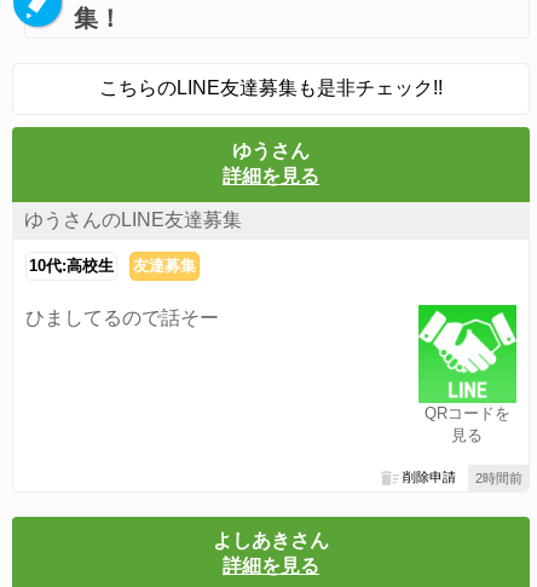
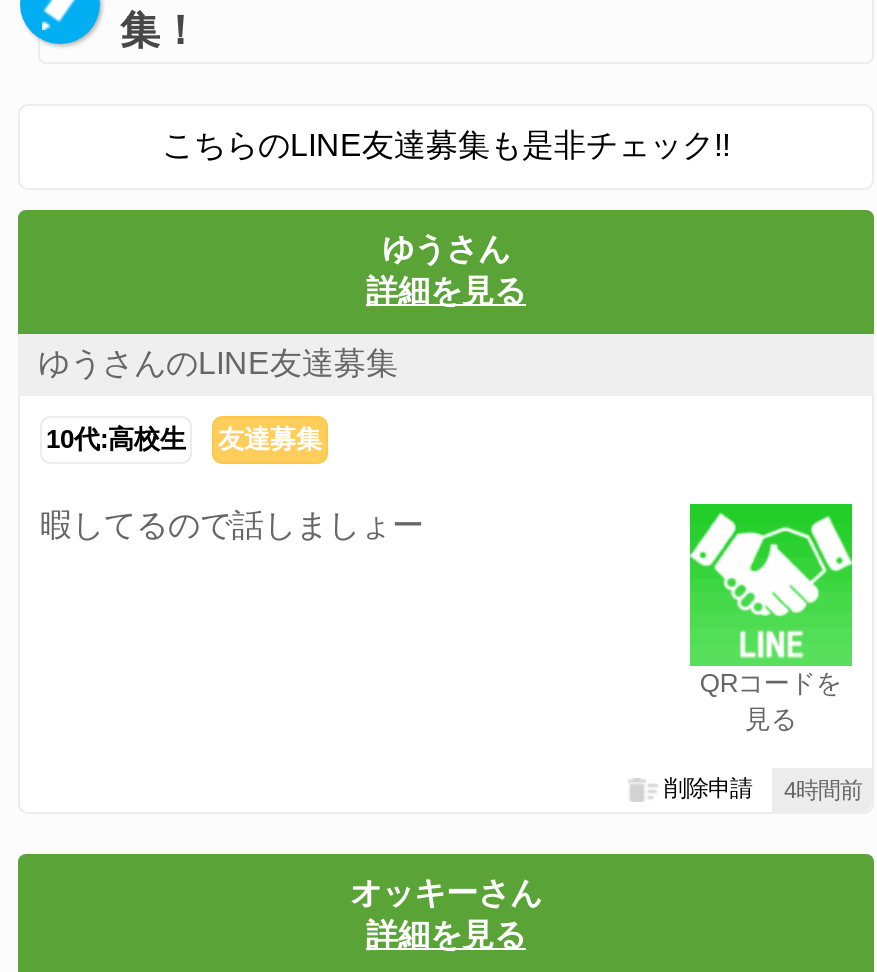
[25,307,219,328] ひましてるので話そー -> [40,508,424,542] 暇してるので話しましょー
[403,470,522,486] 削除申請 2時間前 -> [664,776,862,802] 削除申請 4時間前
[213,530,329,551] よしあきさん -> [350,876,542,910] オッキーさん

